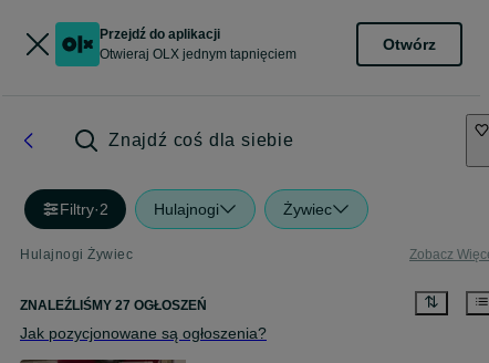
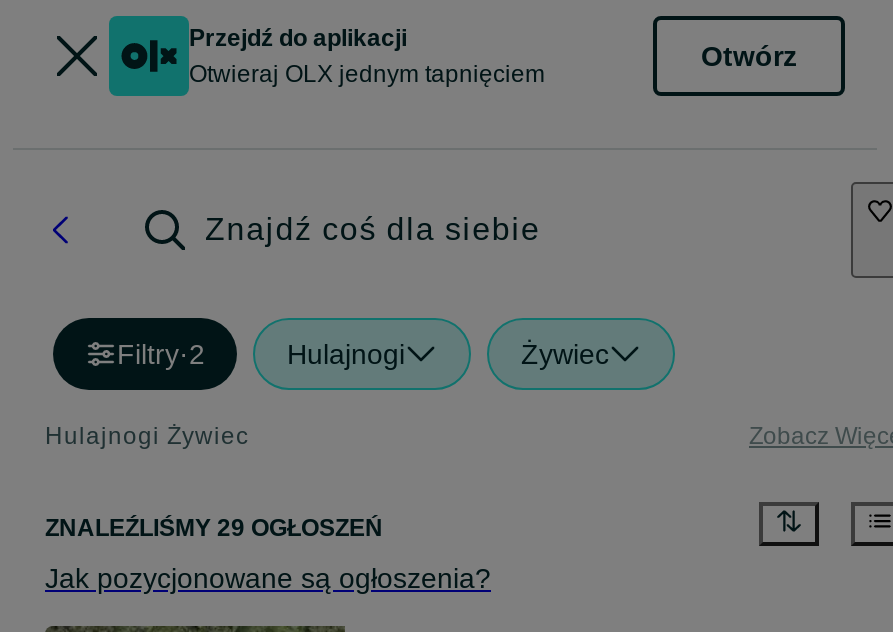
[20,298,207,314] ZNALEŹLIŚMY 27 OGŁOSZEŃ -> [45,515,383,543] ZNALEŹLIŚMY 29 OGŁOSZEŃ

